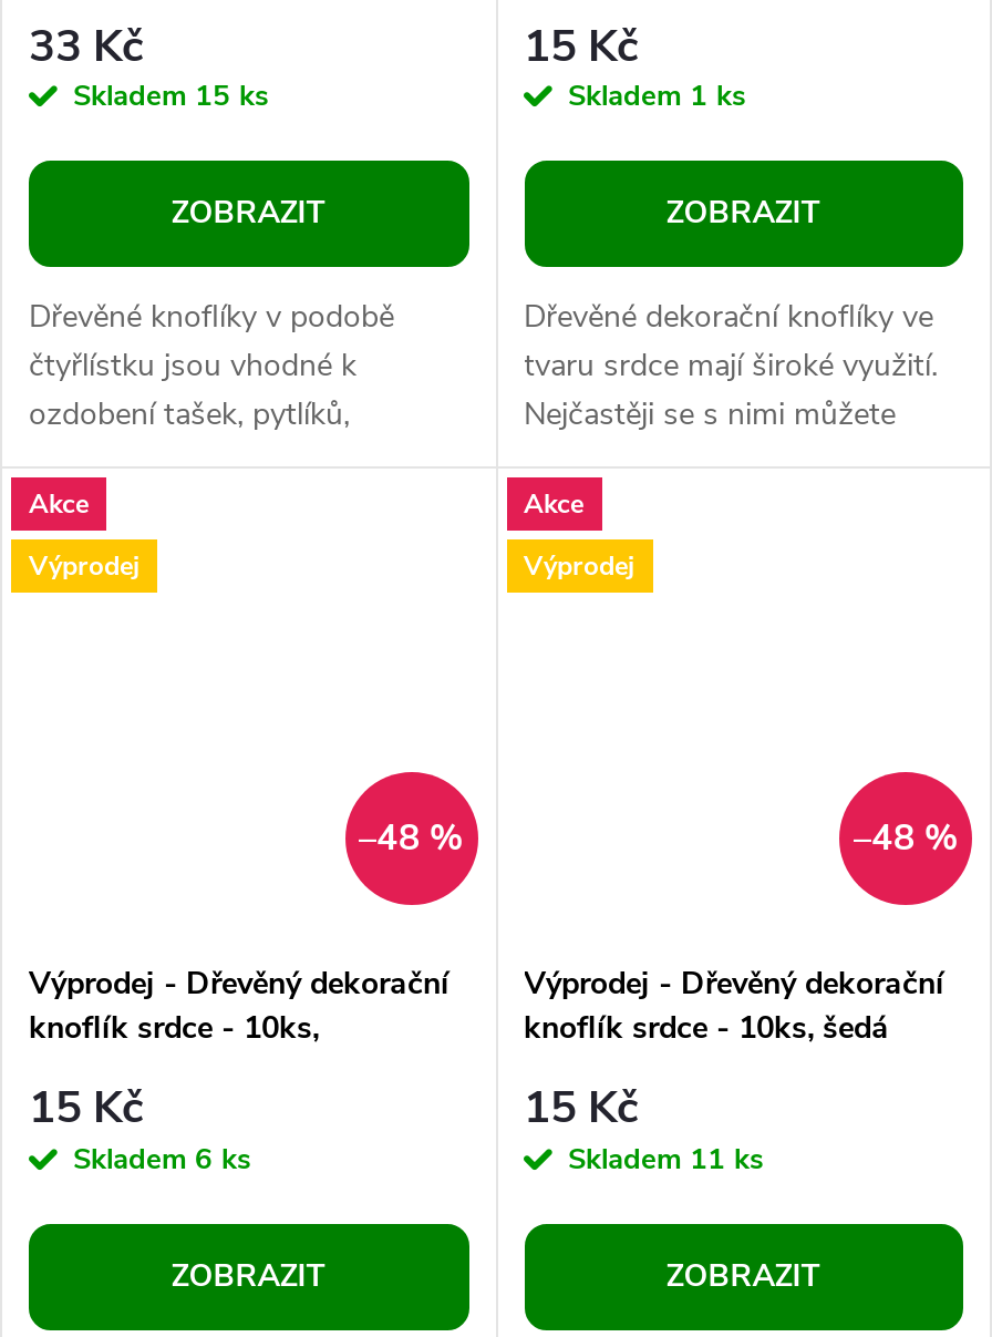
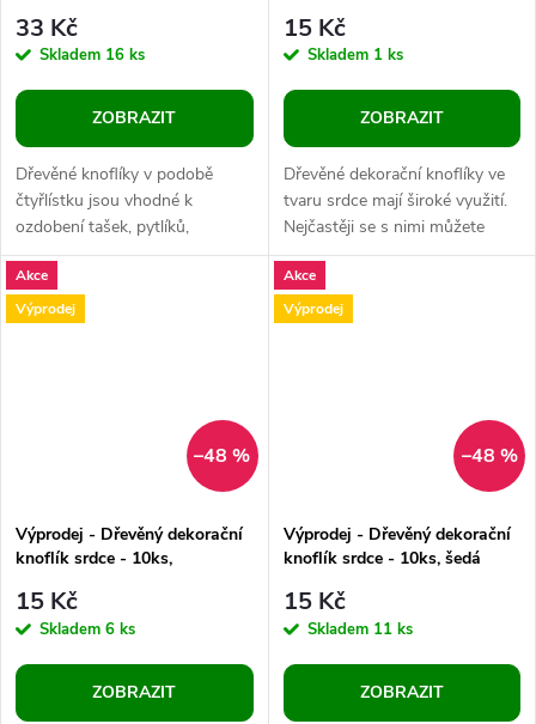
[73,77,268,117] Skladem 15 ks -> [39,45,145,66] Skladem 16 ks

